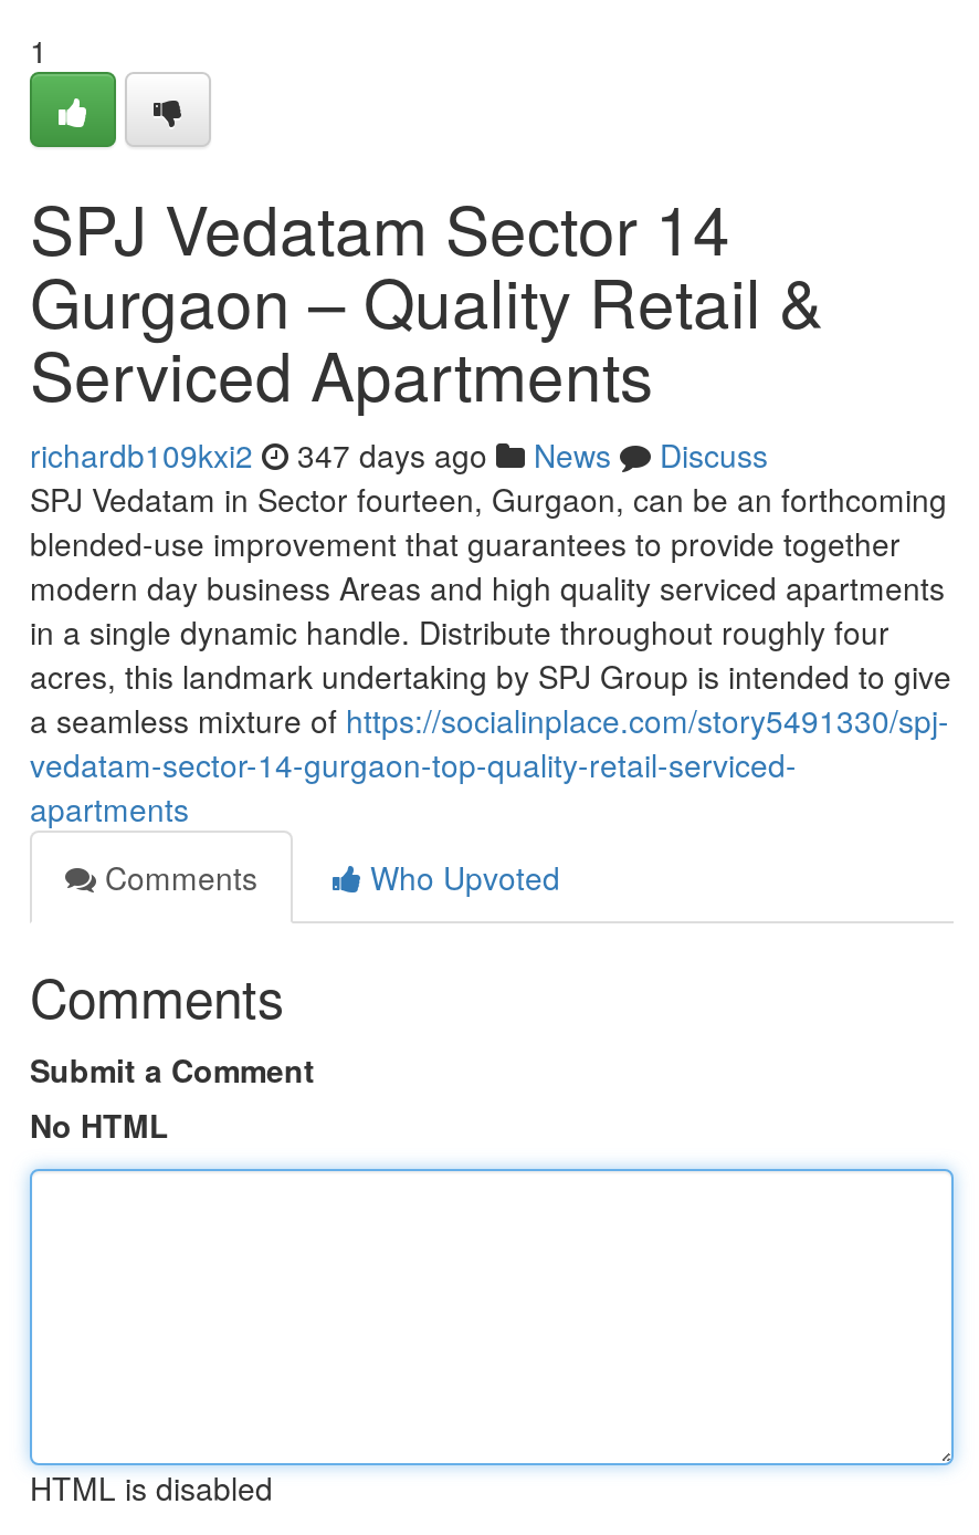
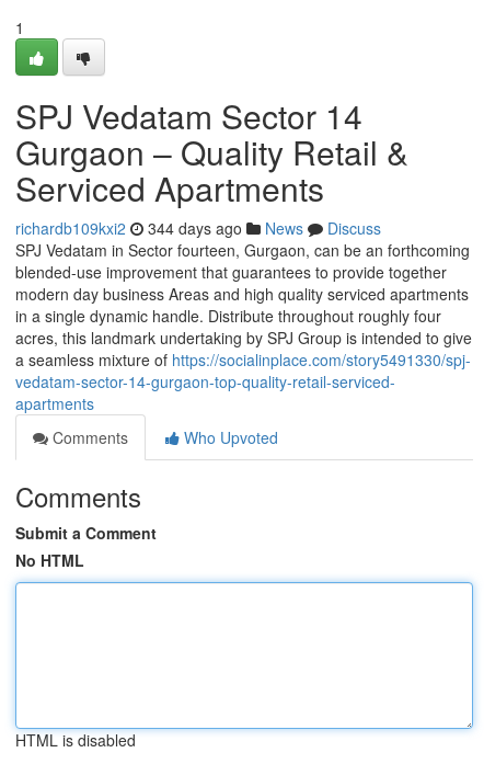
[30,432,768,477] richardb109kxi2 347 days ago News Discuss -> [15,217,381,239] richardb109kxi2 344 days ago News Discuss

